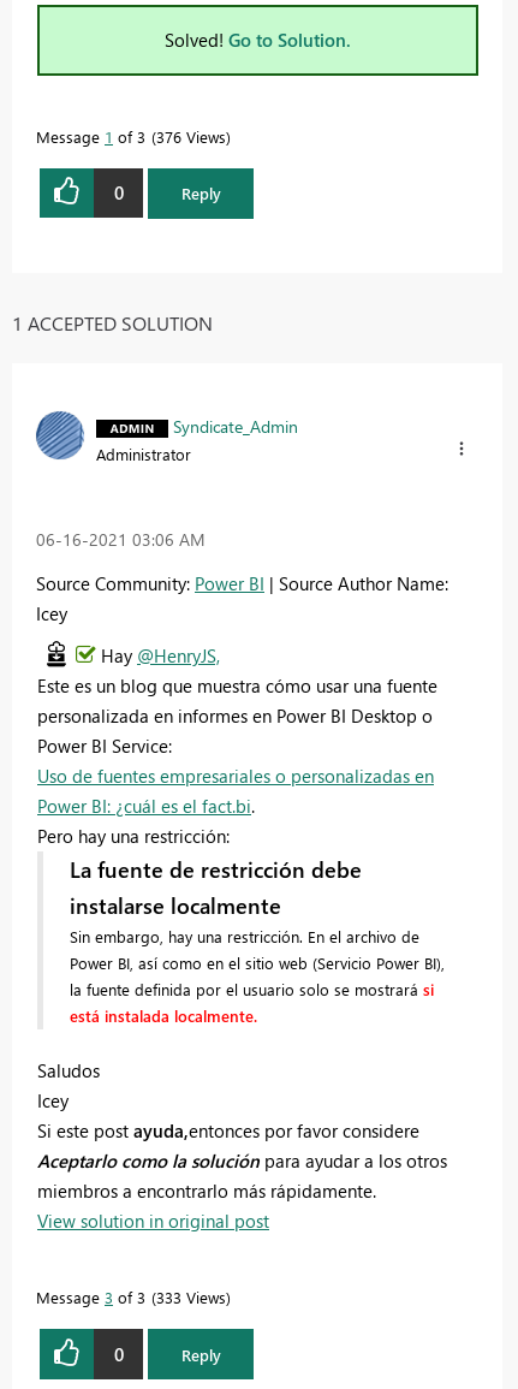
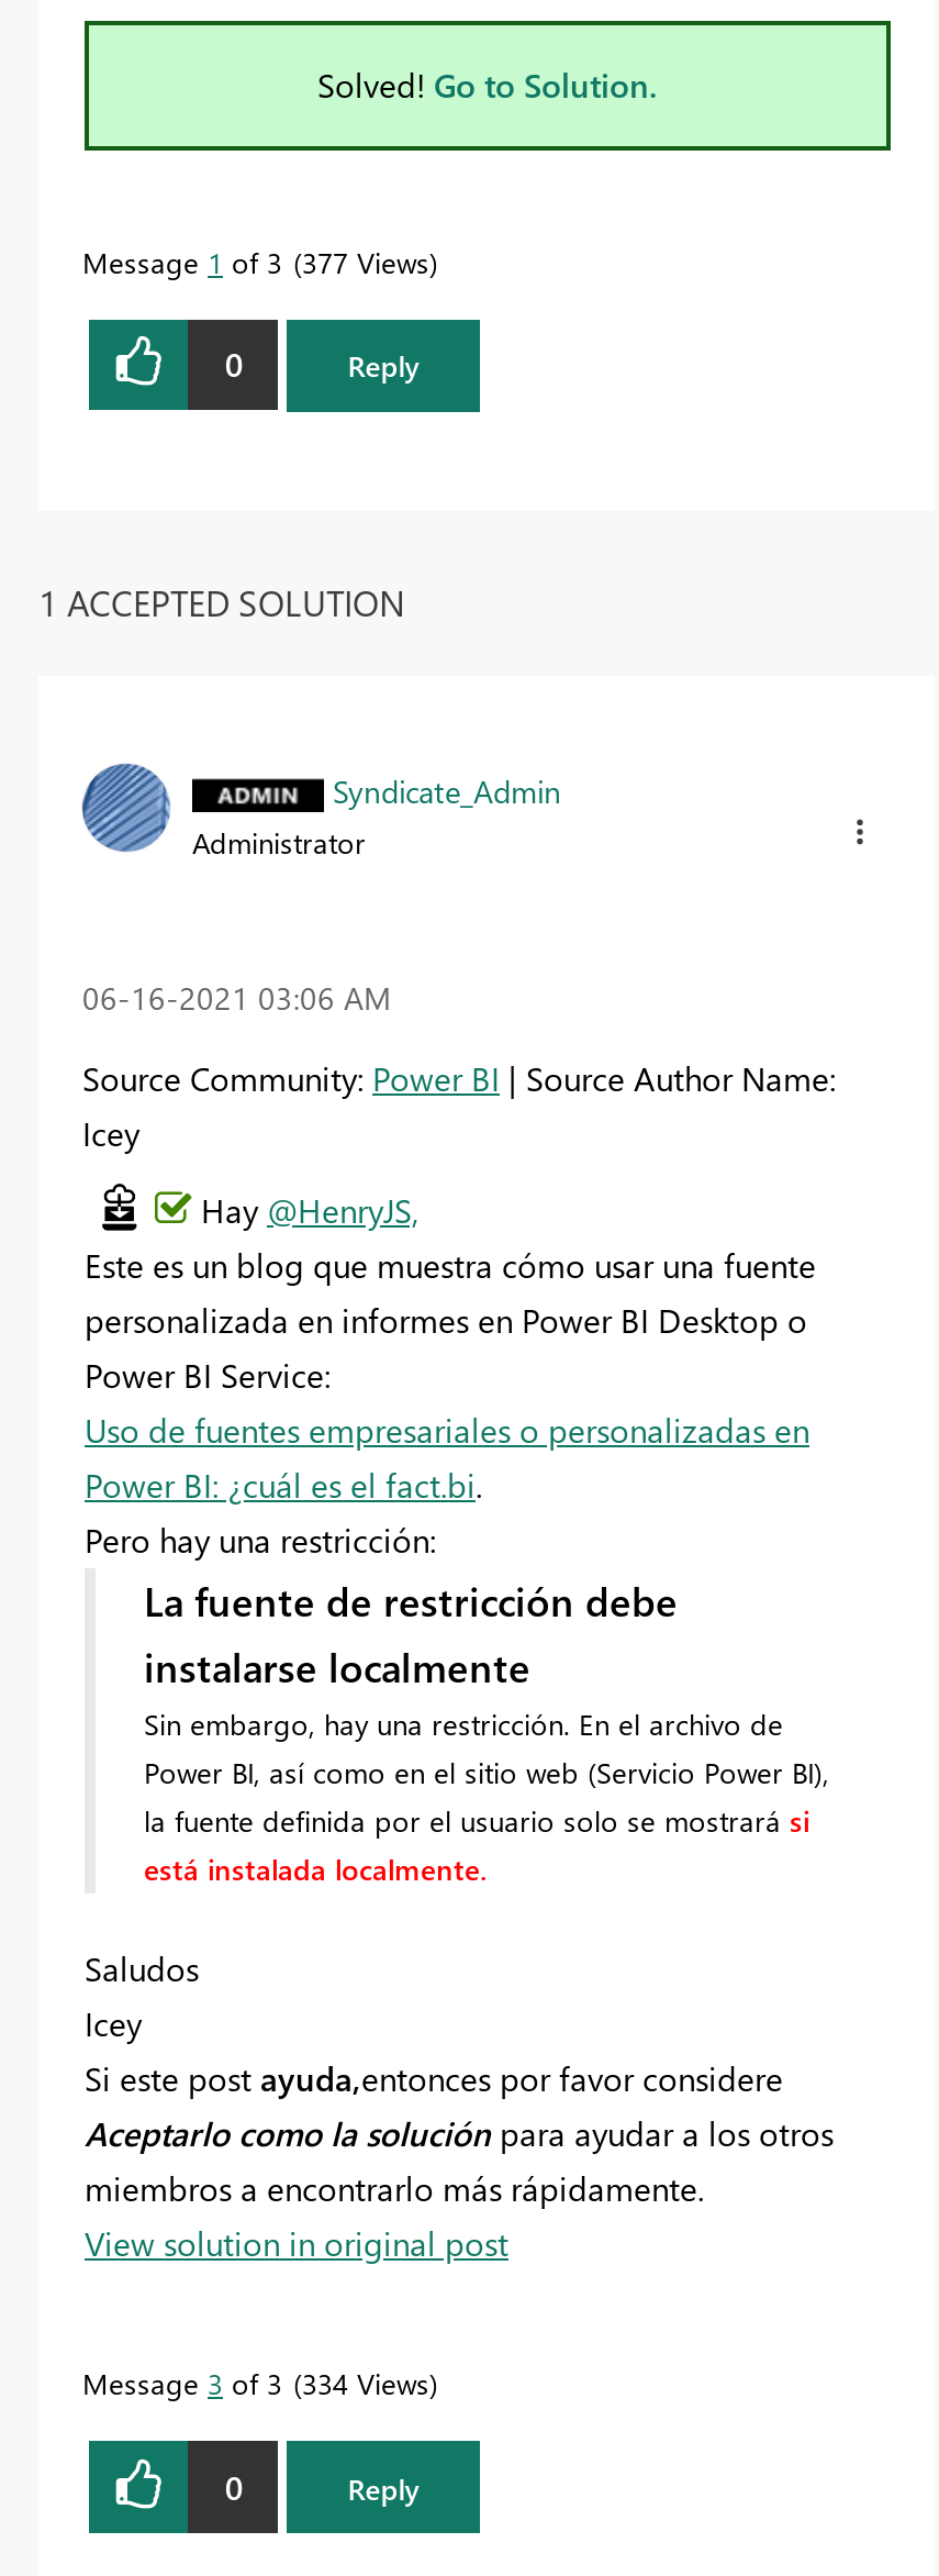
[36,126,226,146] Message 1 of 3 376 Views -> [82,242,429,279] Message 1 of 3 377 Views
[36,1287,226,1307] Message 3 of 3 333 Views -> [82,2364,429,2401] Message 3 of 3 334 Views

